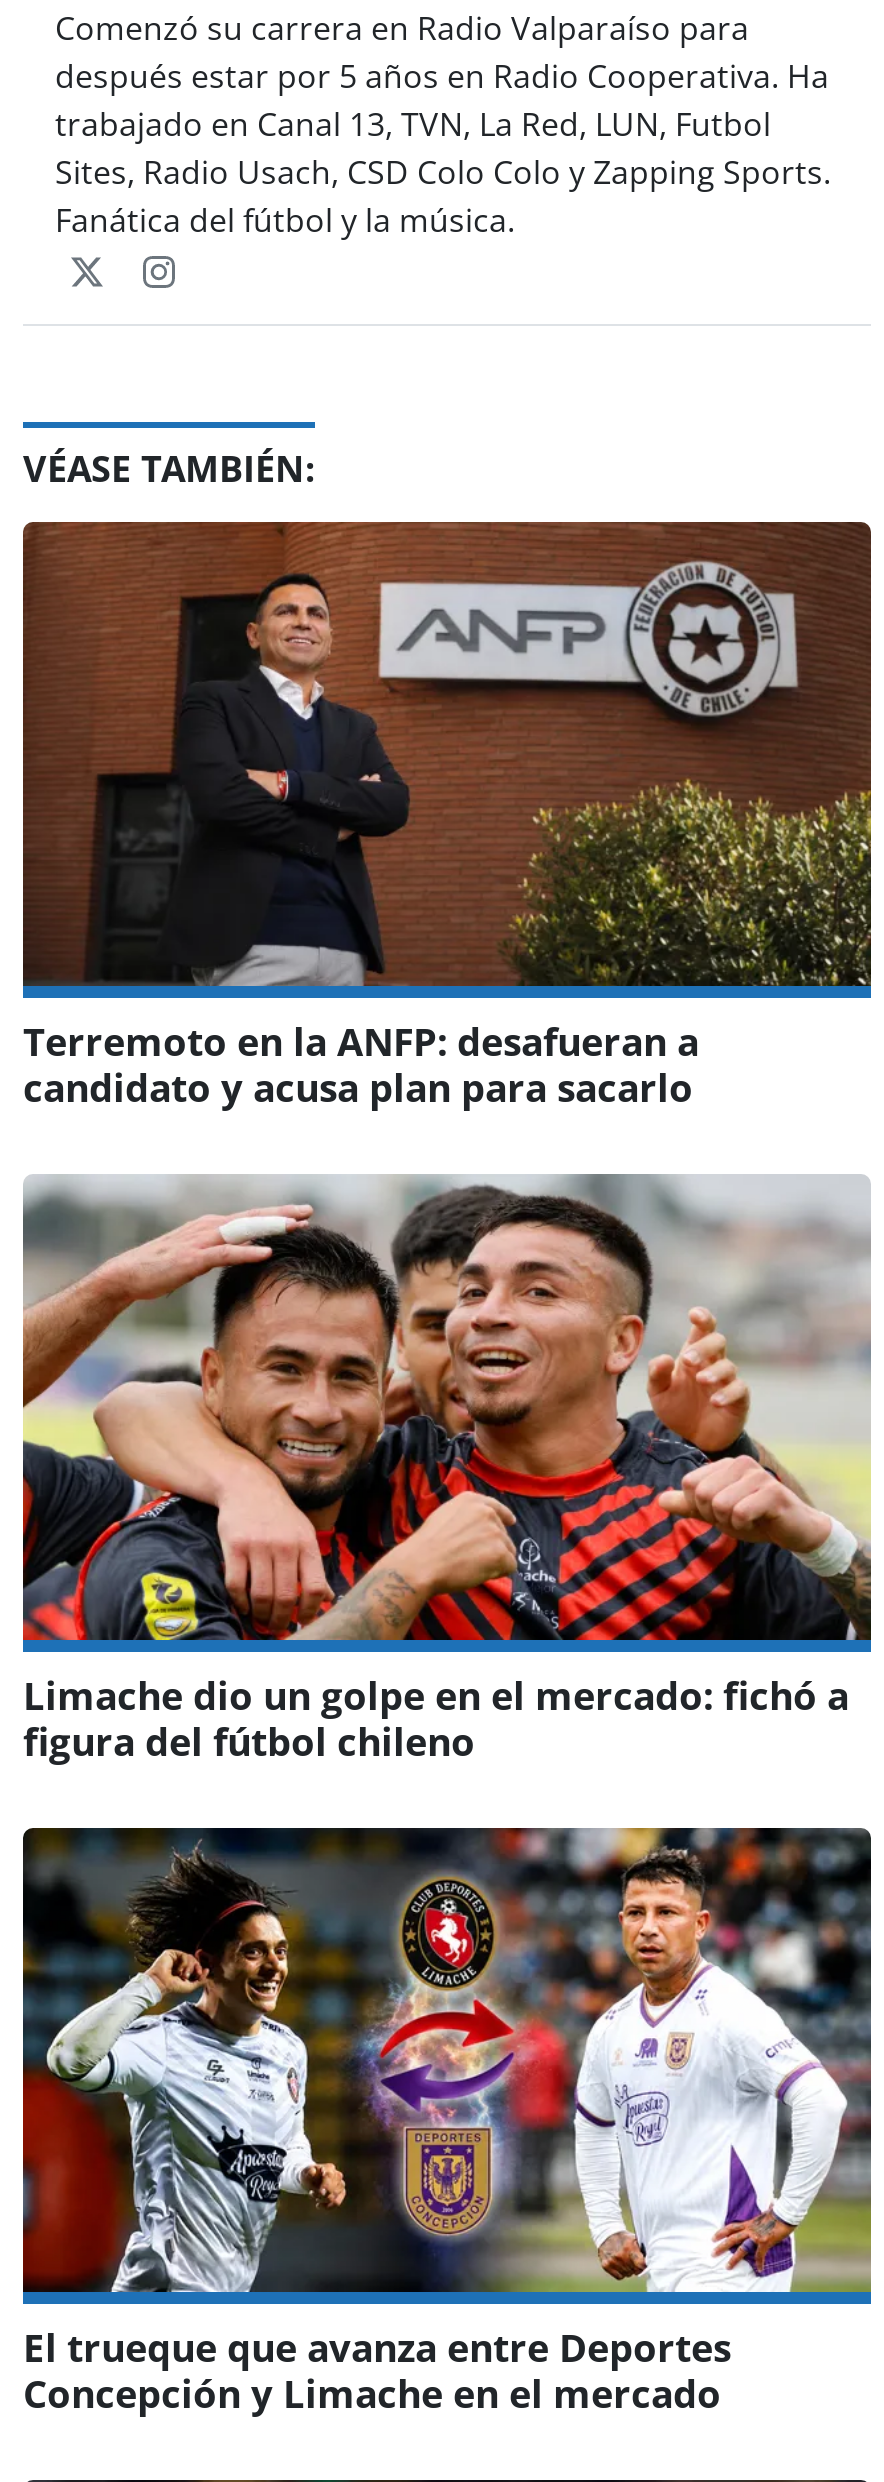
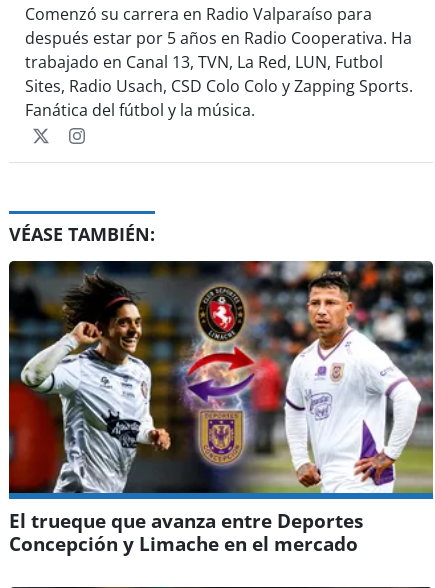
[23,520,873,1115] [image] | Terremoto en la ANFP: desafueran a | candidato y acusa plan para sacarlo -> none
[21,1174,873,1768] [image] | Limache dio un golpe en el mercado: fichó a | figura del fútbol chileno -> none

